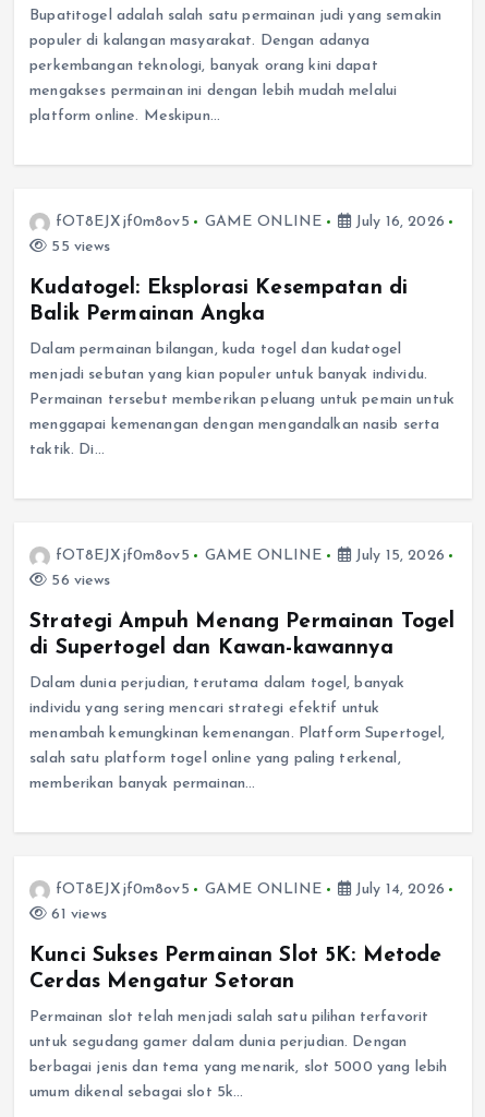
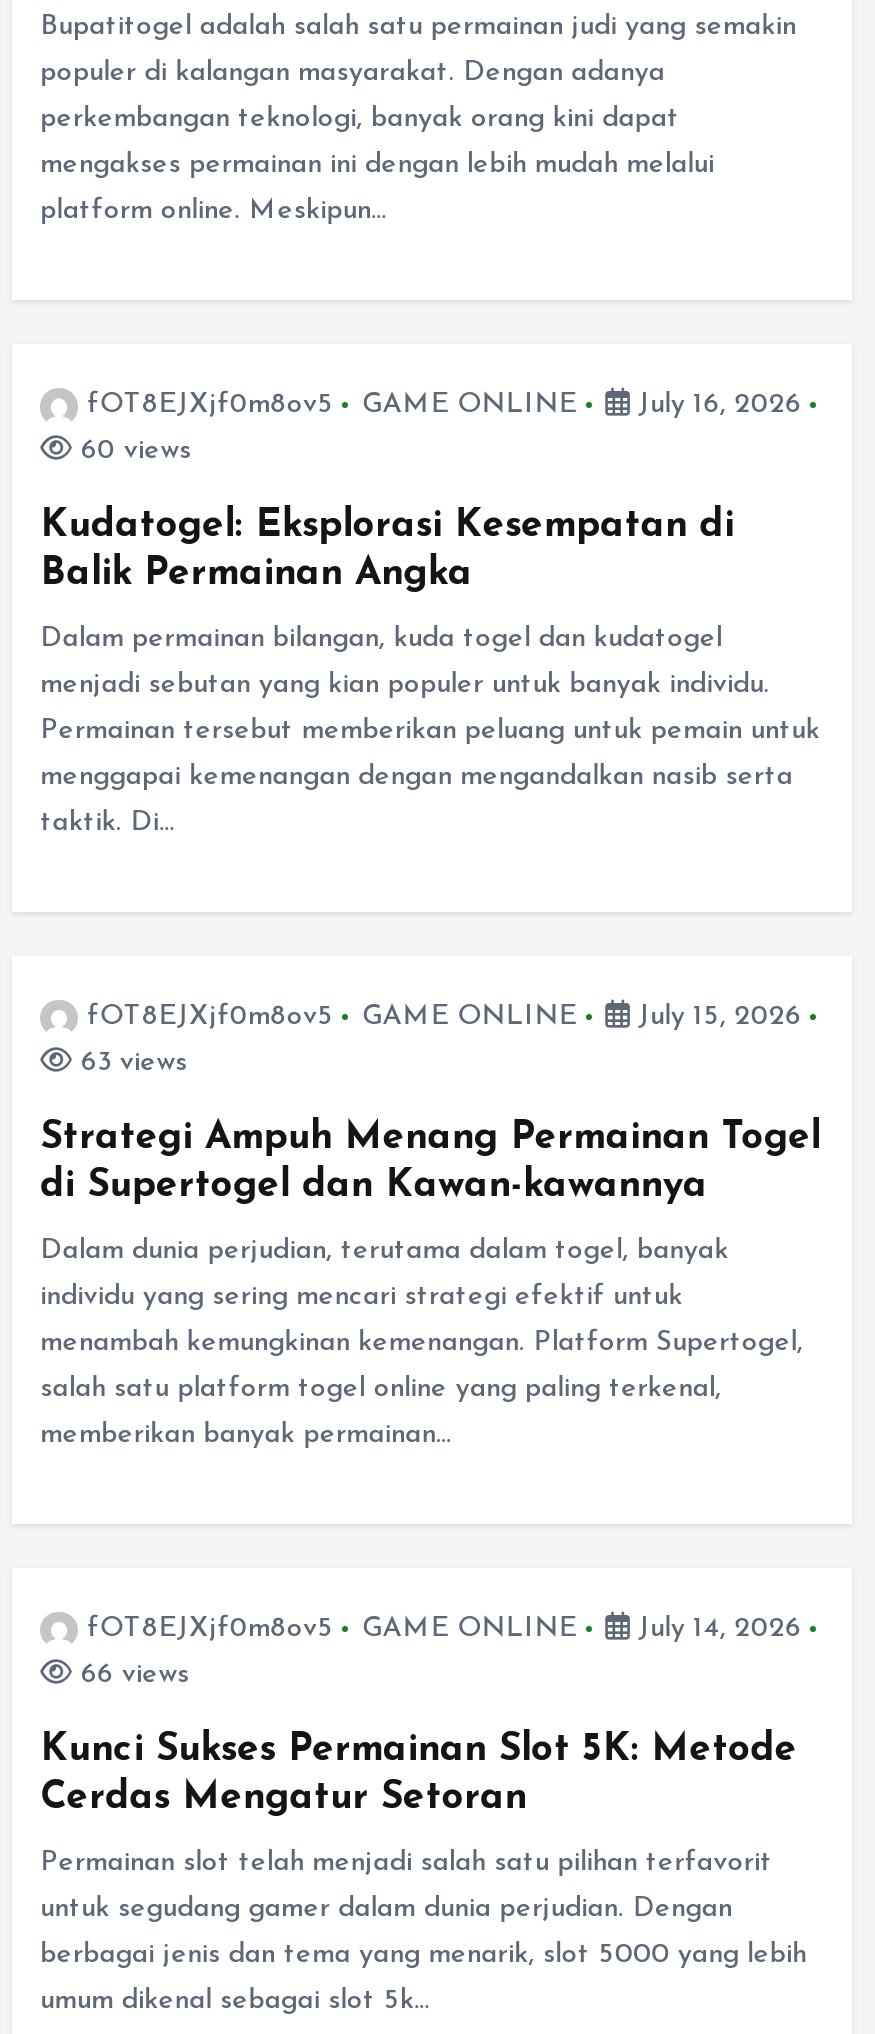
[47,239,111,255] 55 views -> [73,436,191,466] 60 views
[47,573,111,589] 56 views -> [73,1048,187,1078] 63 views
[47,906,107,923] 61 views -> [73,1660,189,1690] 66 views

